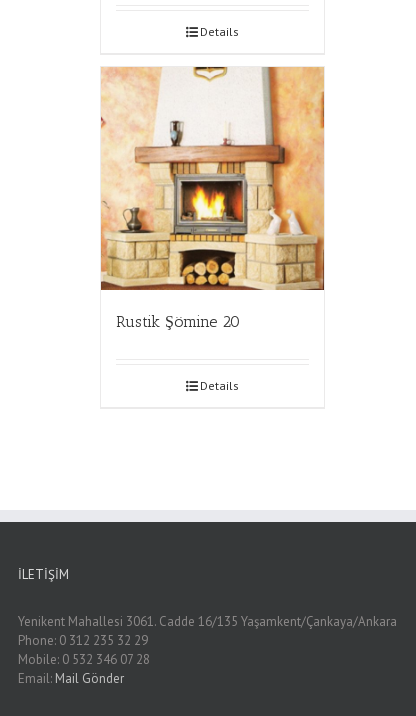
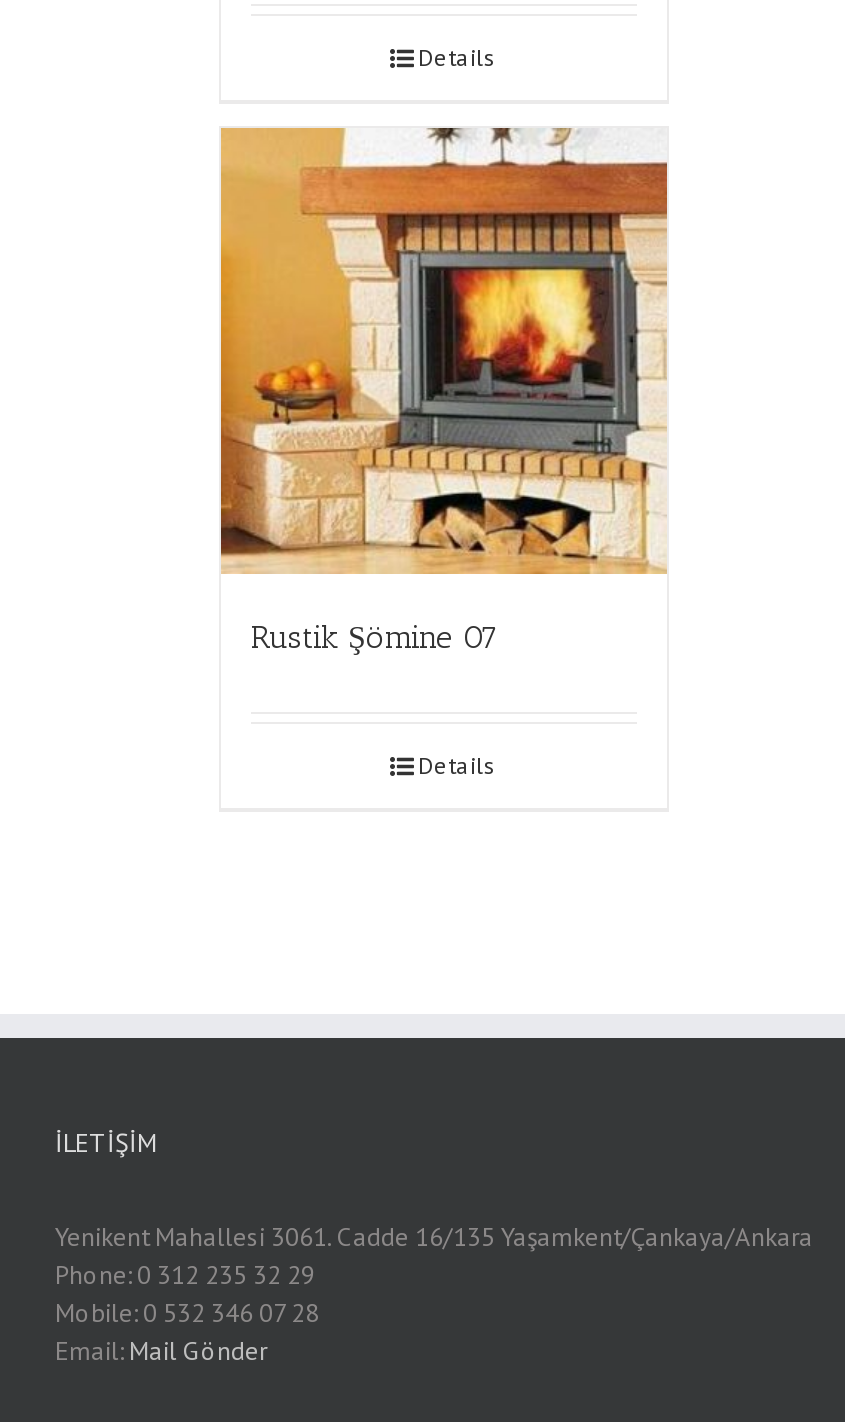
[100,66,325,331] [image] | Rustik Şömine 20 -> [219,125,669,655] [image] | Rustik Şömine 07

